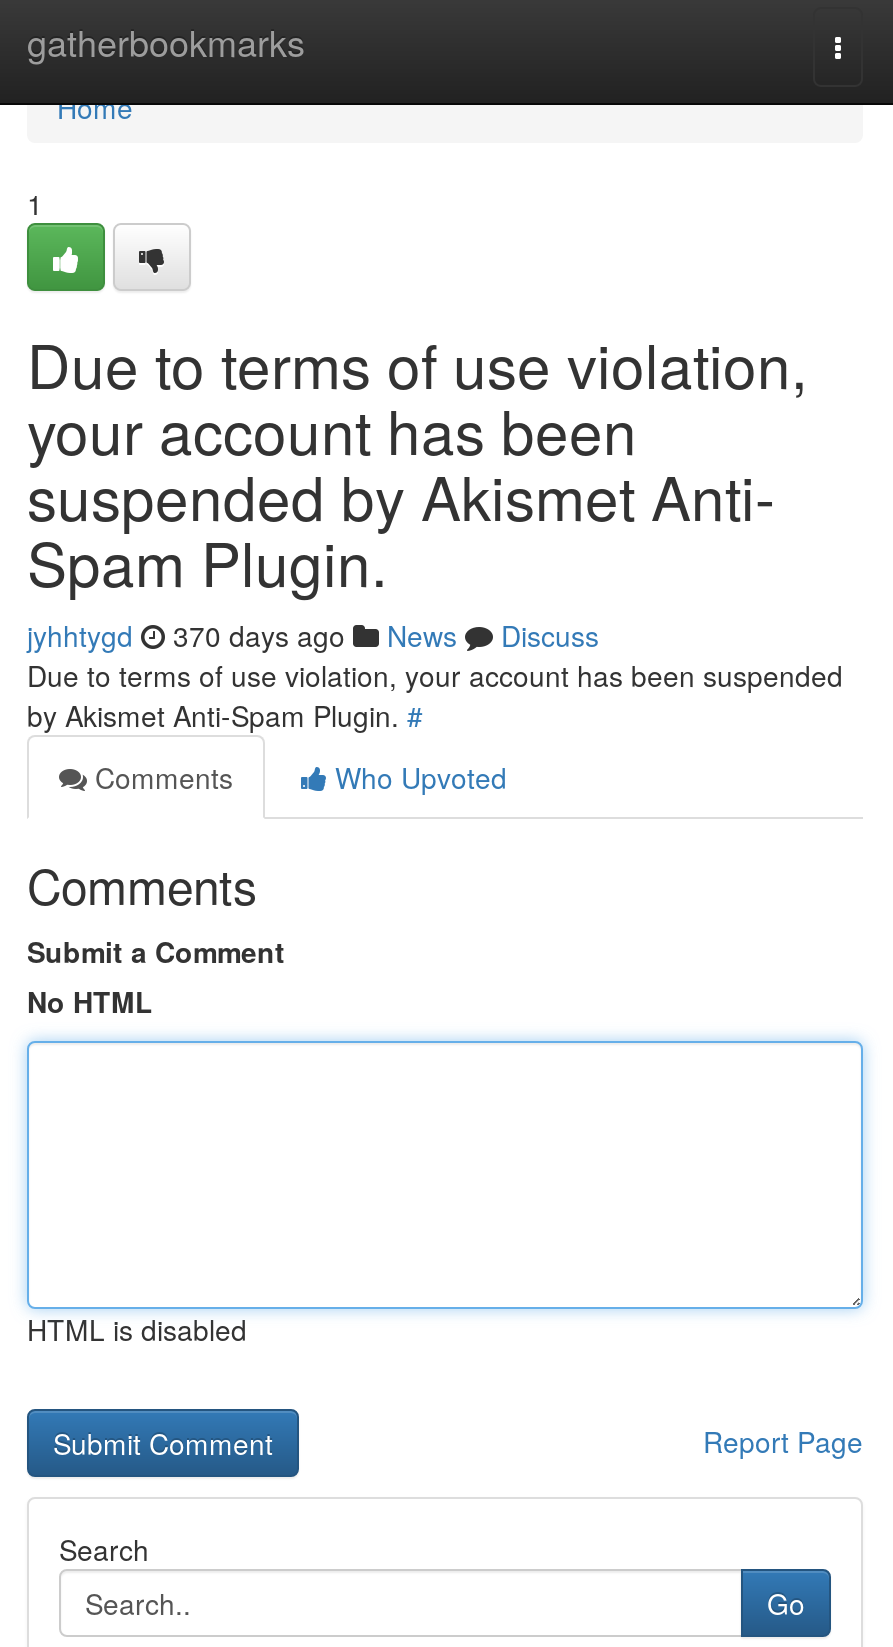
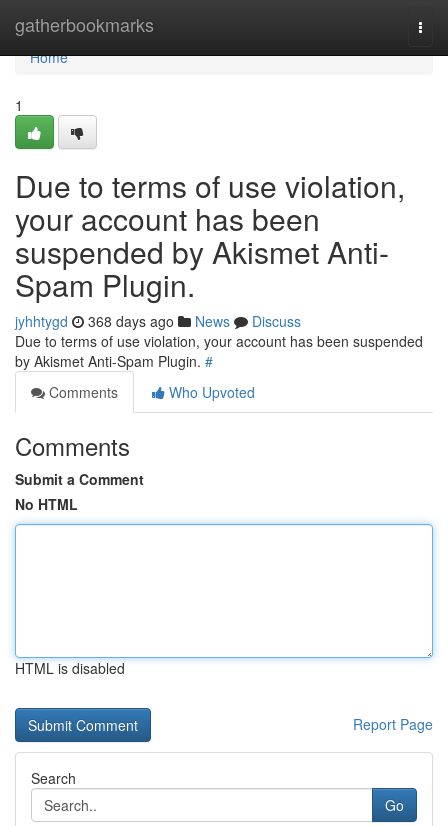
[27,615,599,655] jyhhtygd 370 days ago News Discuss -> [15,311,301,331] jyhhtygd 368 days ago News Discuss

